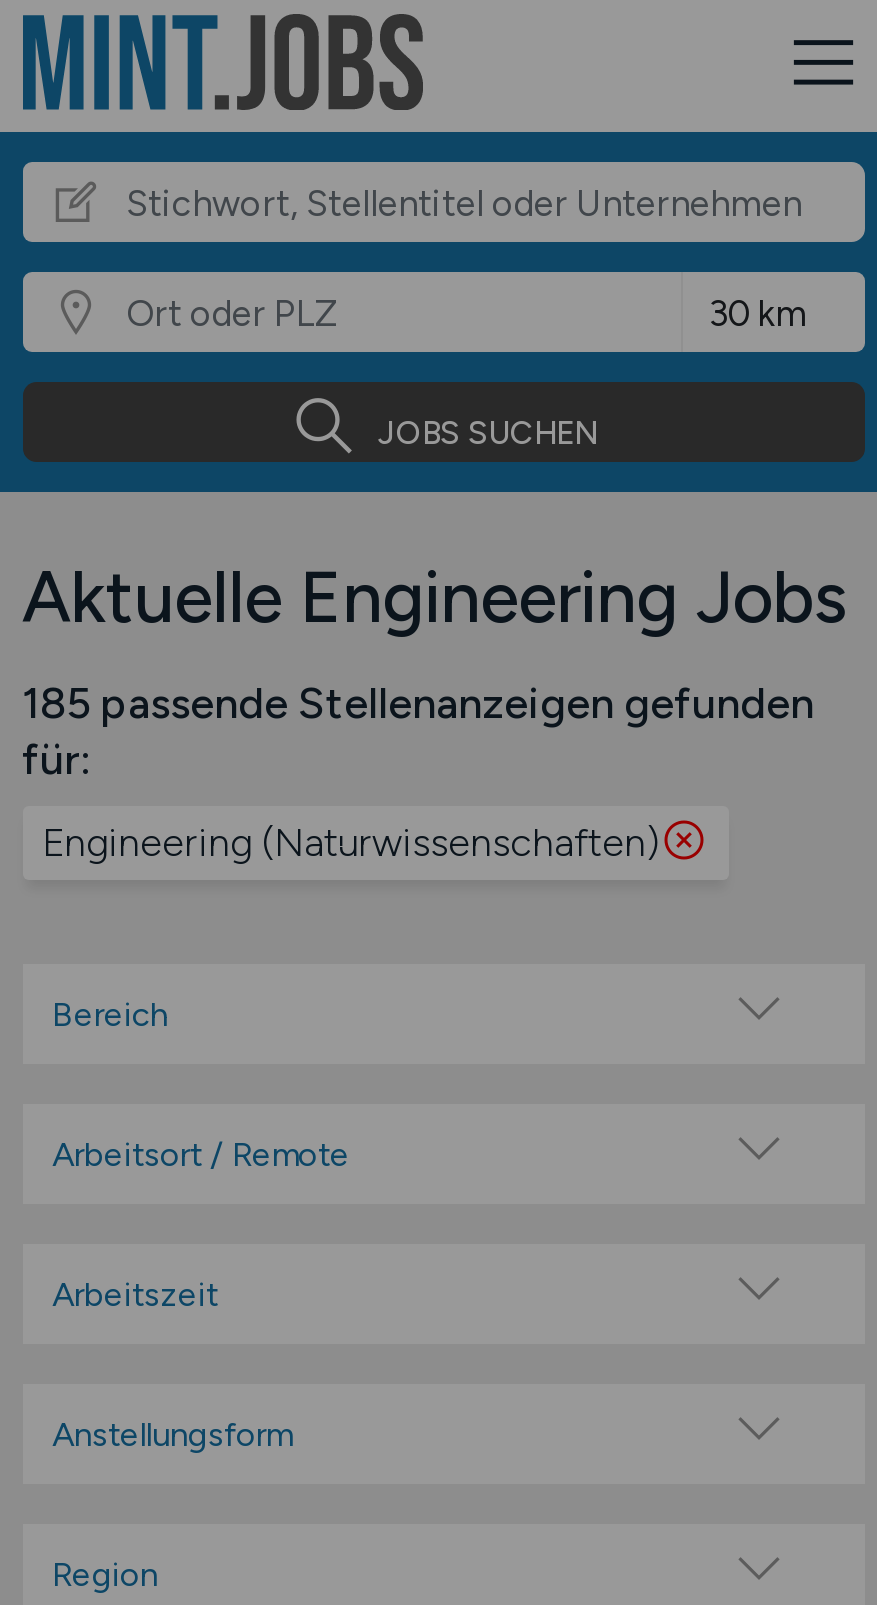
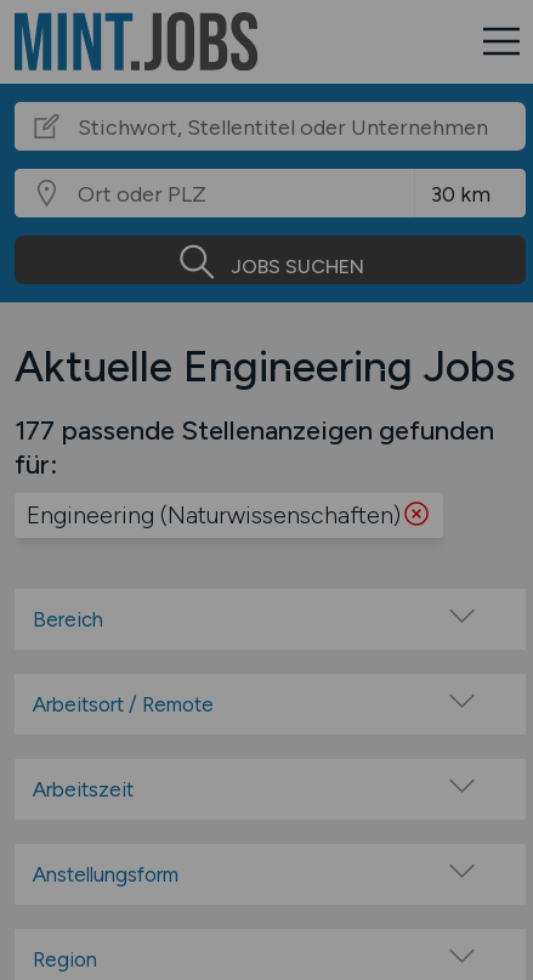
[22,676,814,728] 185 passende Stellenanzeigen gefunden -> [14,414,494,446] 177 passende Stellenanzeigen gefunden

